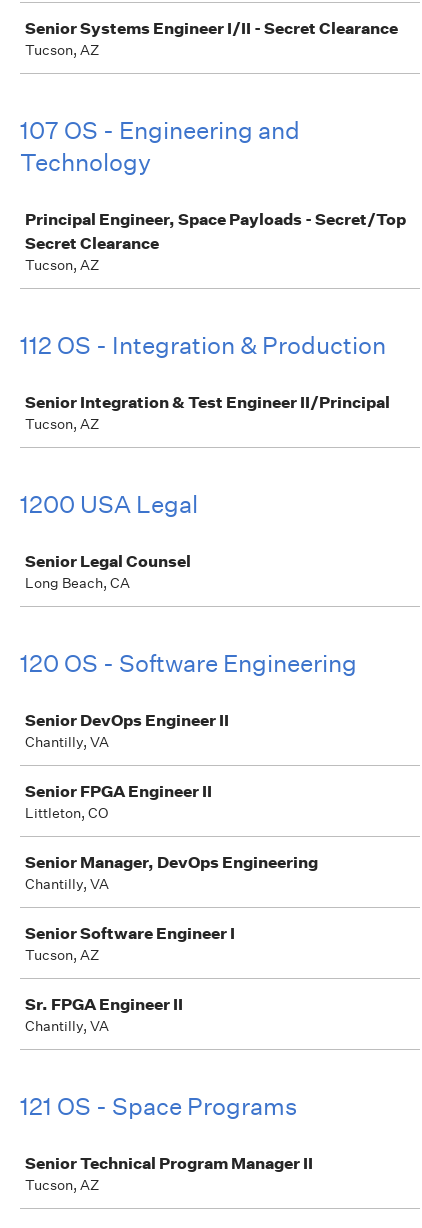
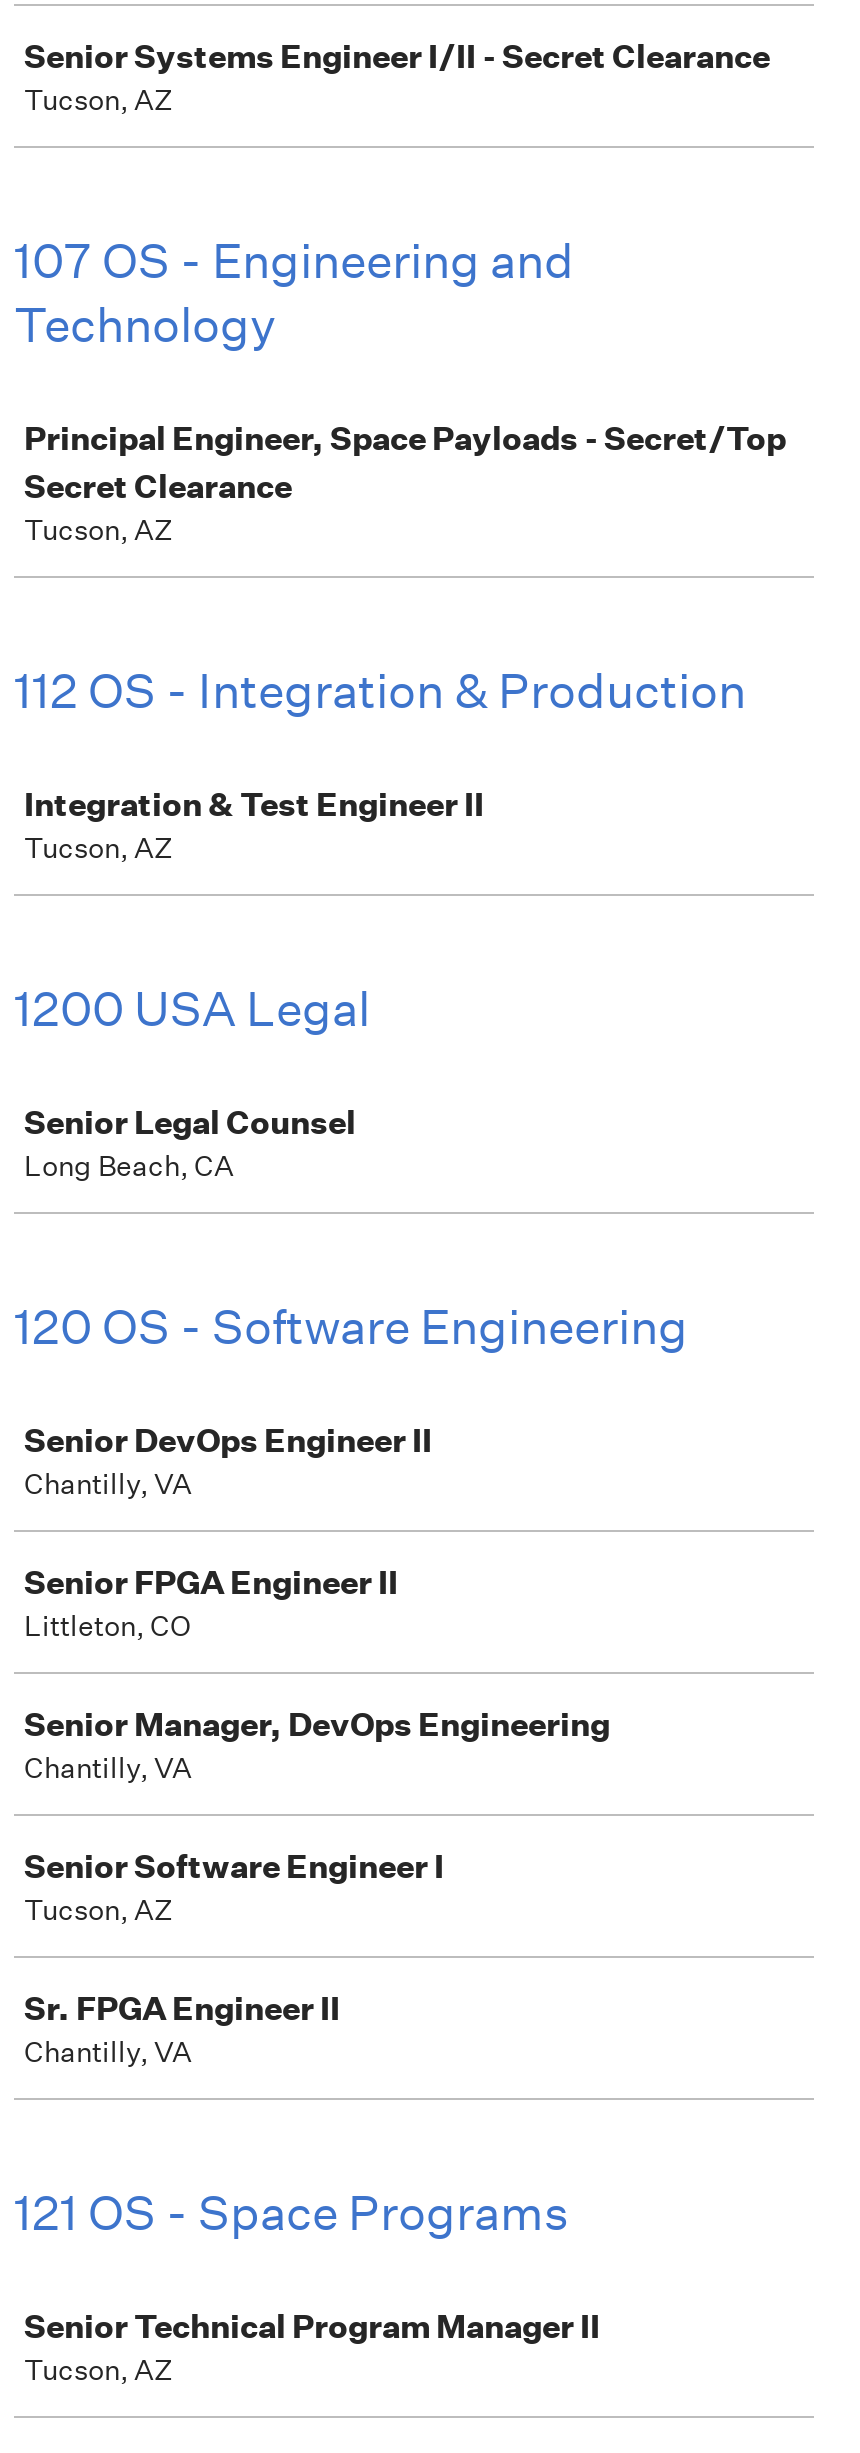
[25,392,390,412] Senior Integration & Test Engineer II/Principal -> [24,784,484,824] Integration & Test Engineer II

